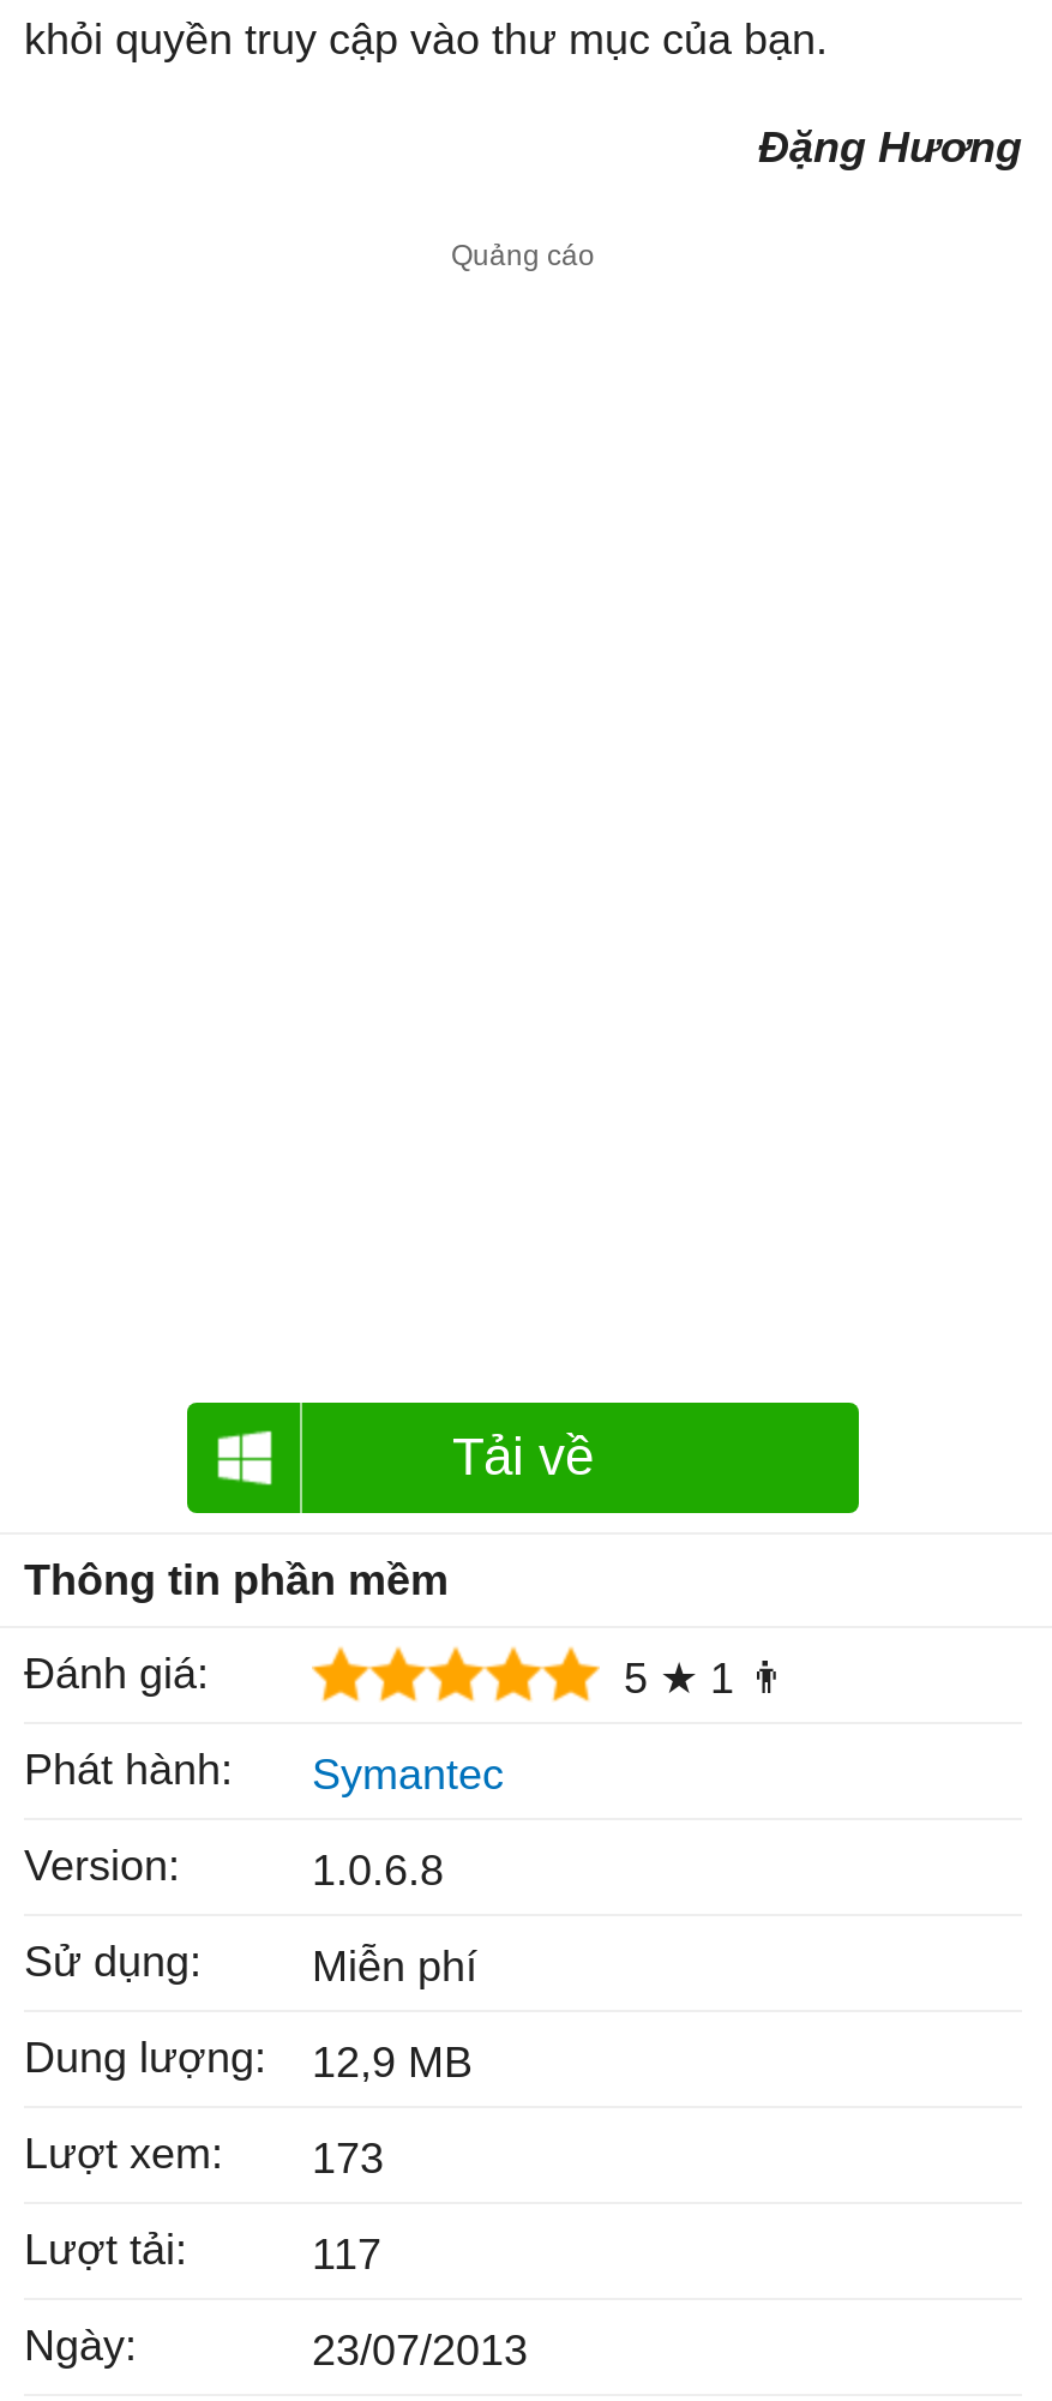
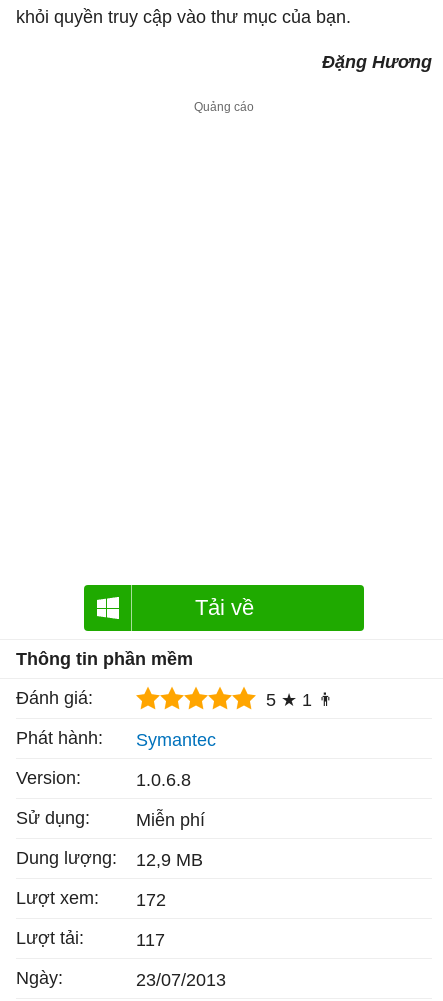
[24,2129,384,2183] Lượt xem: 173 -> [16,888,166,910] Lượt xem: 172

